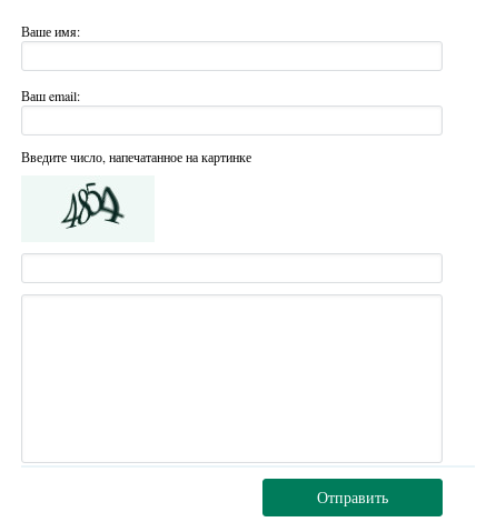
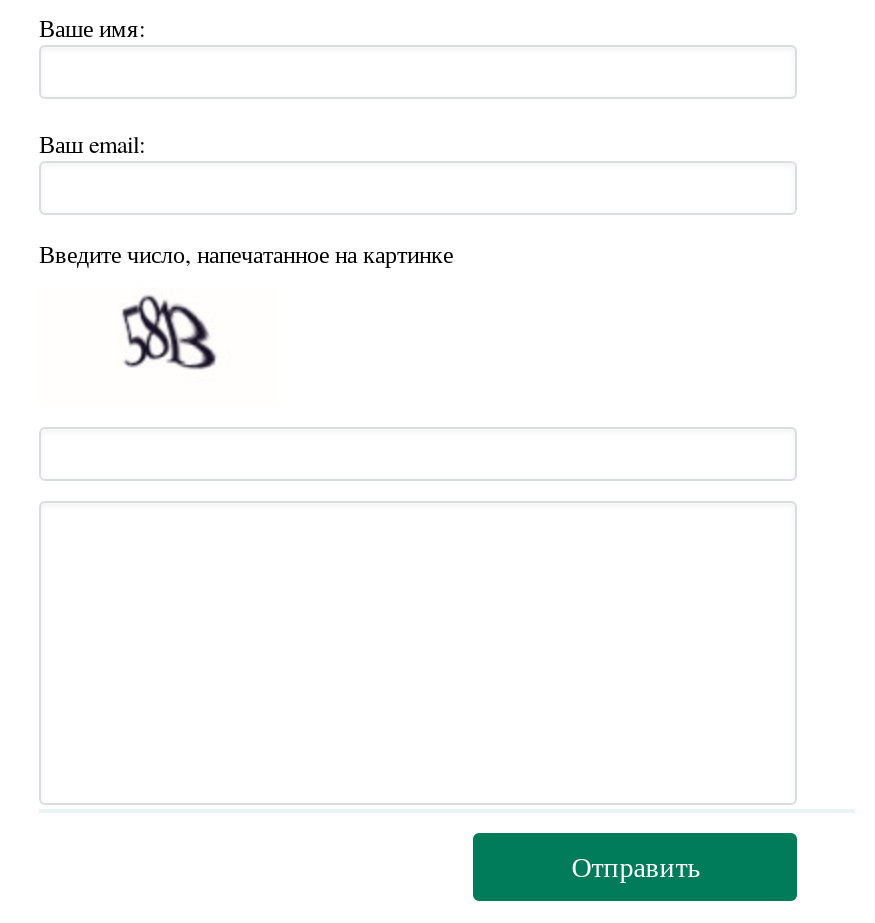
[60,181,126,230] [image] -> [113,295,223,383] [image]

